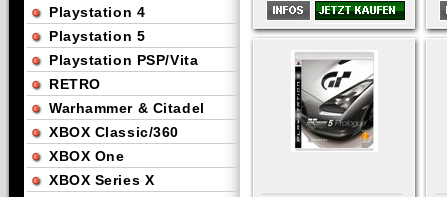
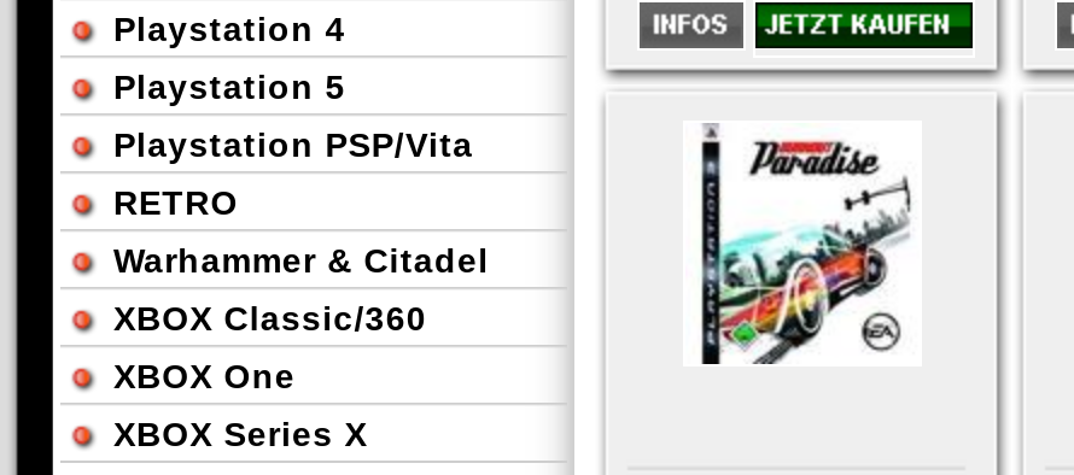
[293,52,379,151] [image] -> [700,125,912,366] [image]

